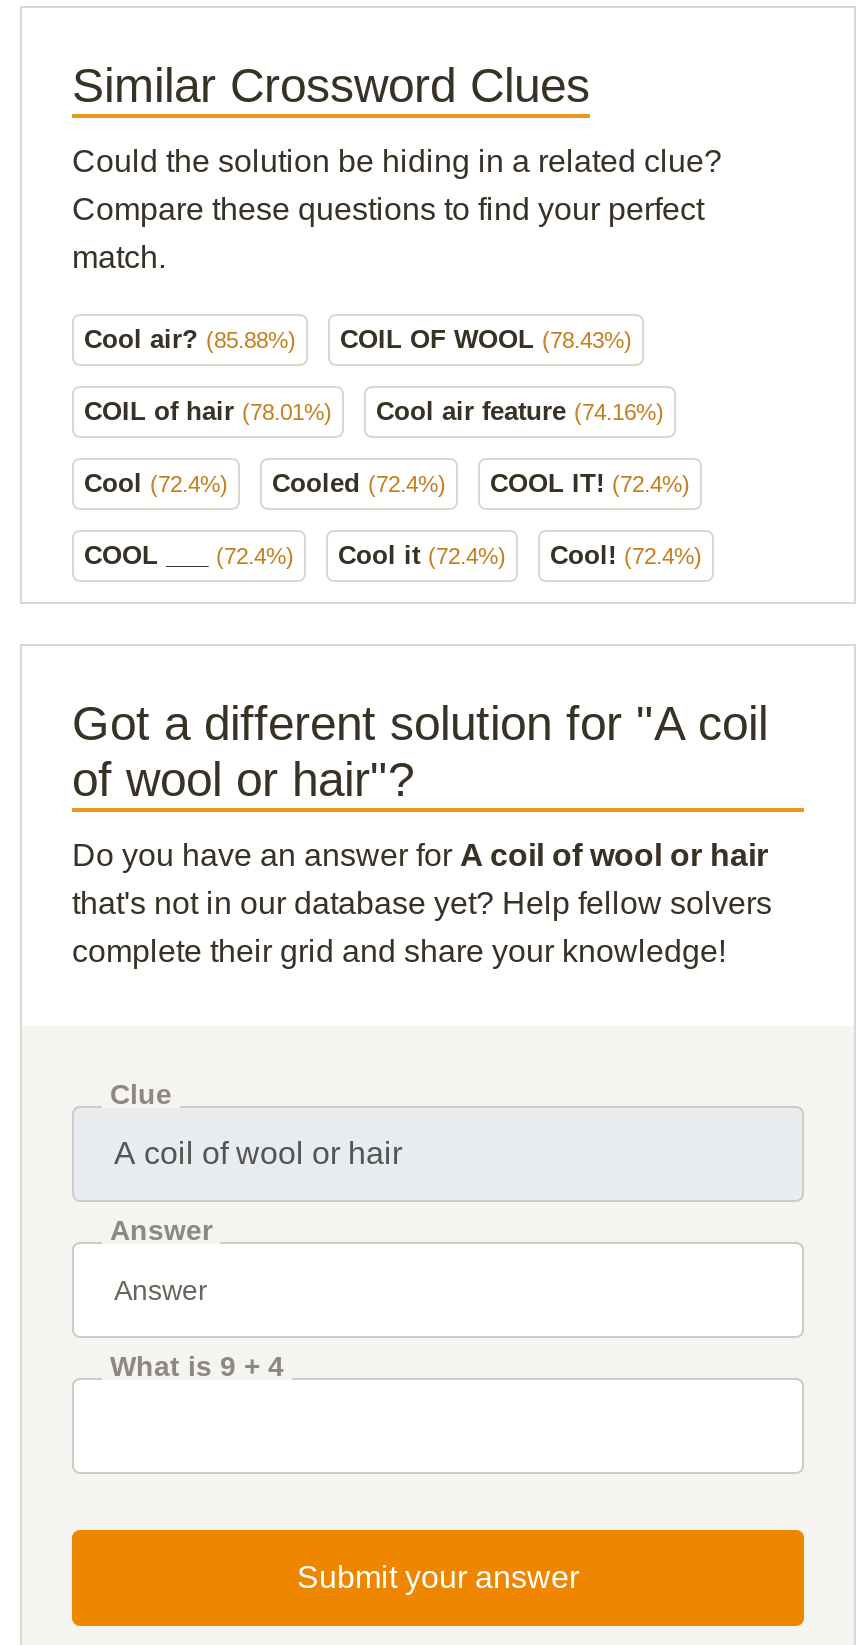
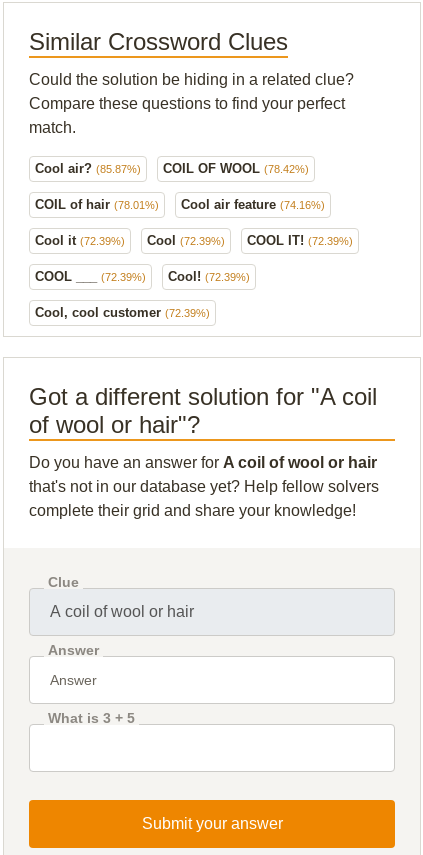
[84,323,296,353] Cool air? (85.88%) -> [35,161,141,176] Cool air? (85.87%)
[340,323,632,353] COIL OF WOOL (78.43%) -> [163,161,309,176] COIL OF WOOL (78.42%)
[84,467,702,569] Cool (72.4%) | Cooled (72.4%) | COOL IT! (72.4%) | COOL ___ (72.4%) | Cool it (72.4%) | Cool! (72.4%) -> [35,233,353,320] Cool it (72.39%) | Cool (72.39%) | COOL IT! (72.39%) | COOL ___ (72.39%) | Cool! (72.39%) | Cool, cool customer (72.39%)
[110,1349,284,1381] What is 9 + 4 -> [48,710,135,726] What is 3 + 5

